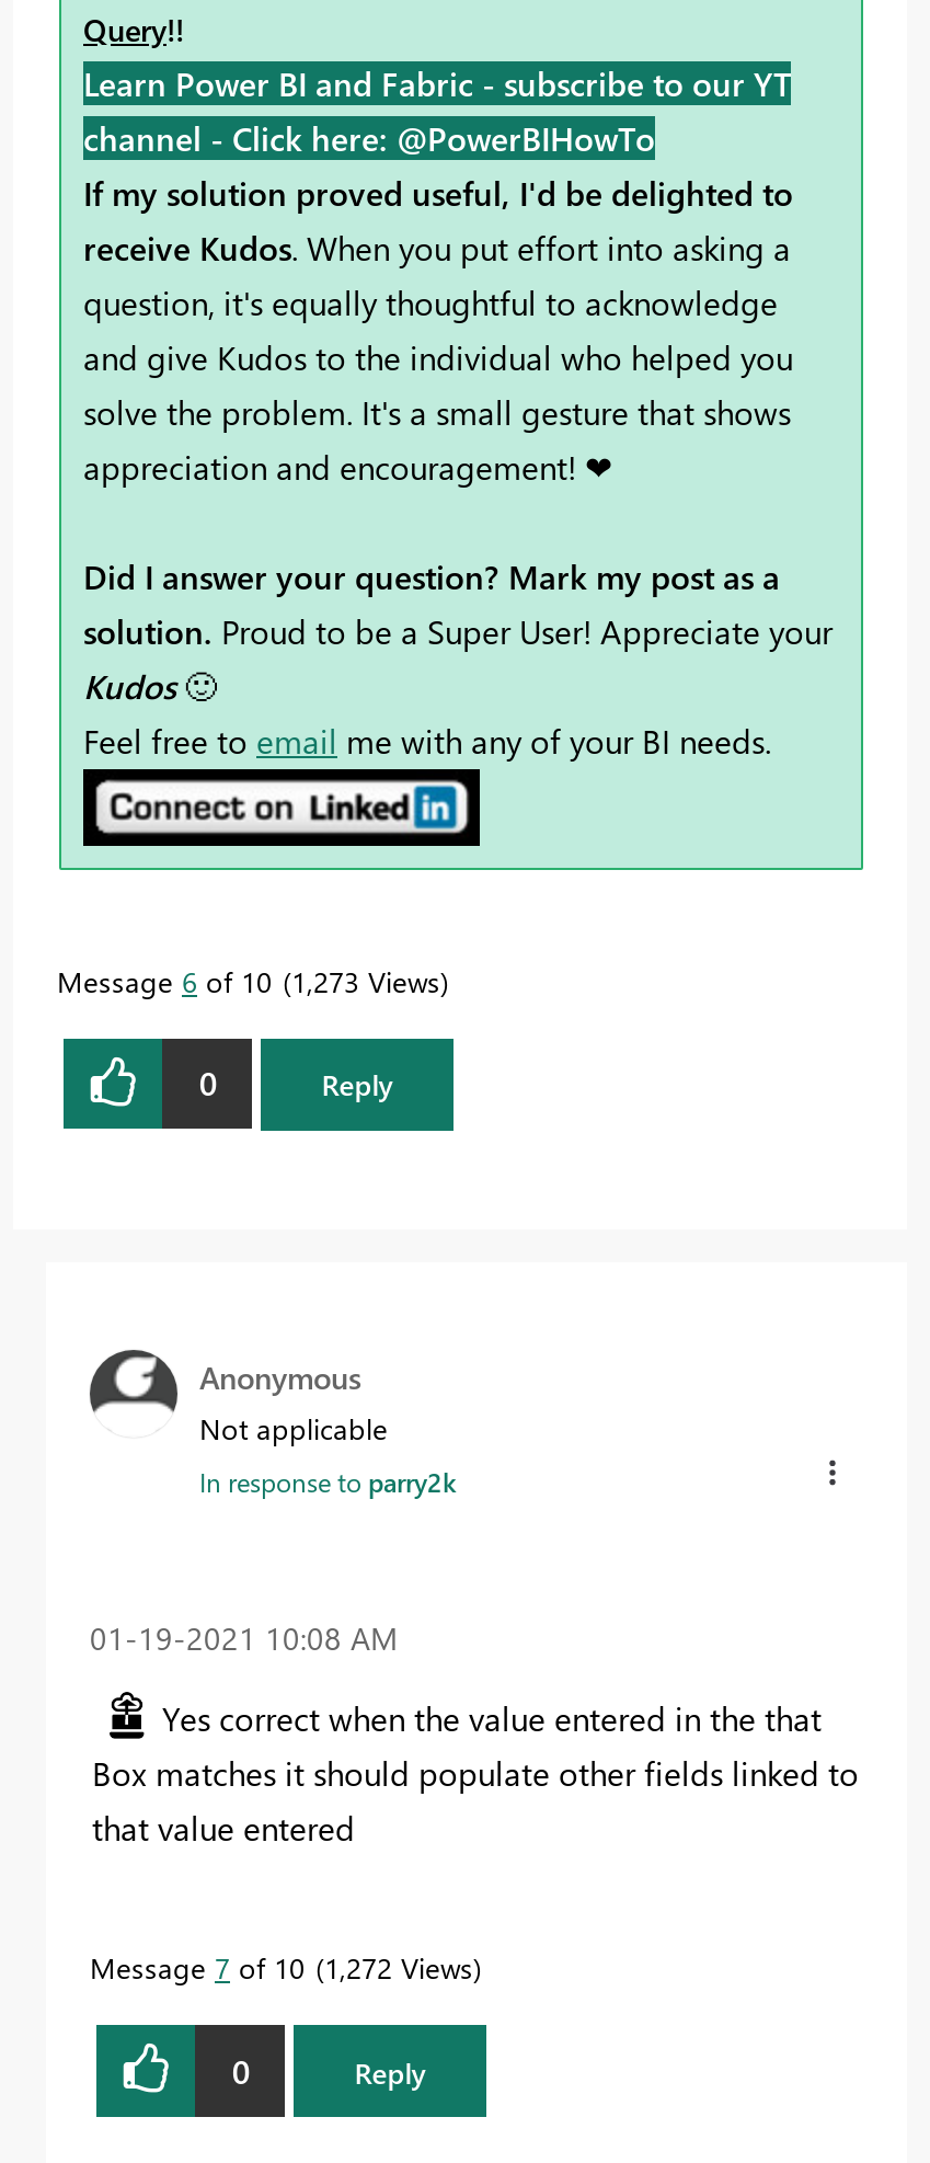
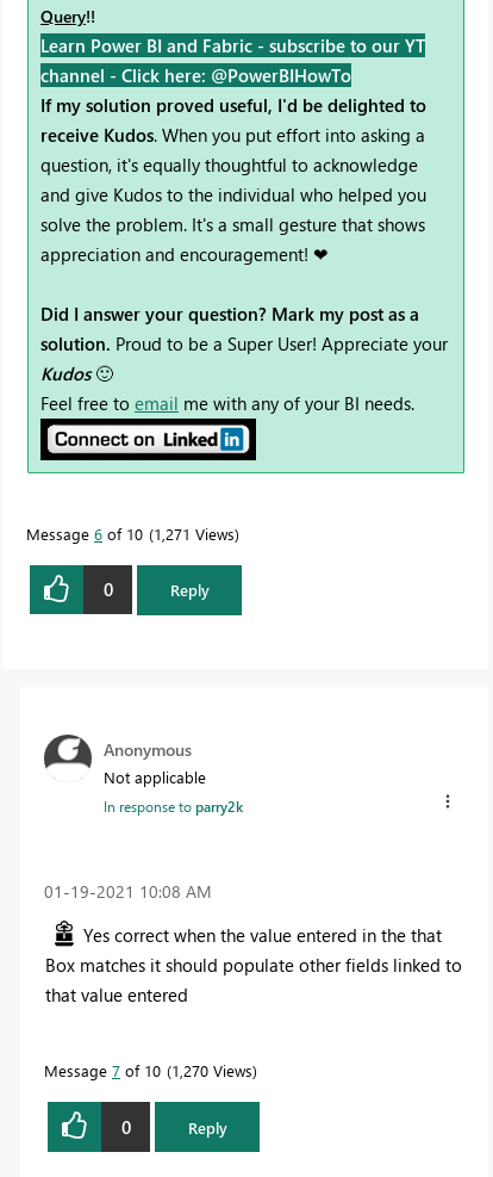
[57,962,440,999] Message 6 of 10 1,273 Views -> [26,523,235,544] Message 6 of 10 1,271 Views
[90,1949,473,1986] Message 7 of 10 1,272 Views -> [44,1060,252,1081] Message 7 of 10 1,270 Views

